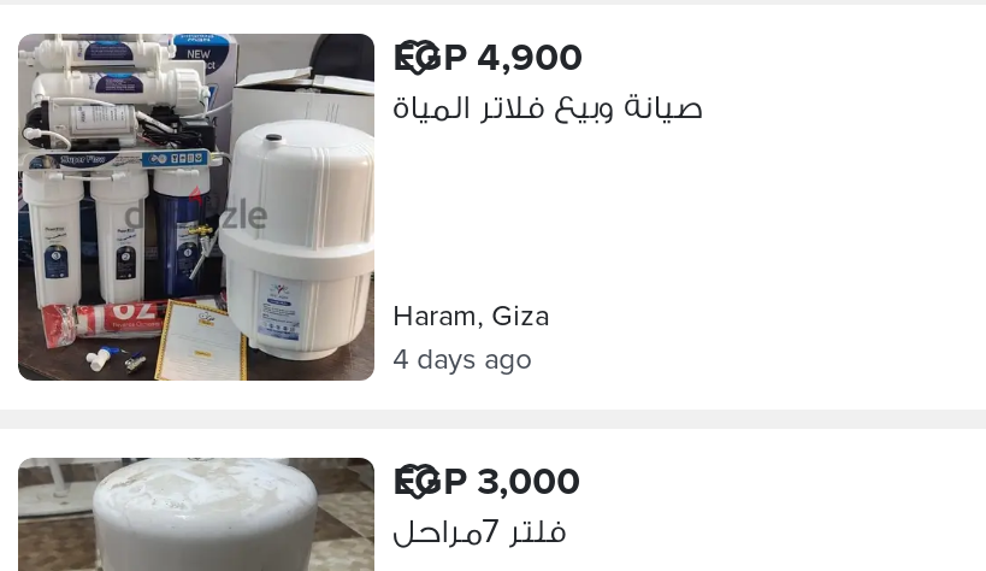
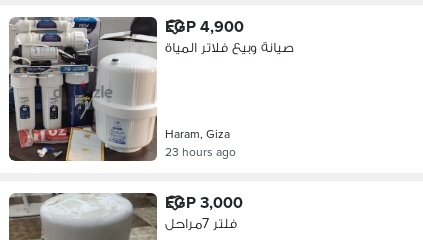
[393,337,533,378] 4 days ago -> [165,143,236,160] 23 hours ago

